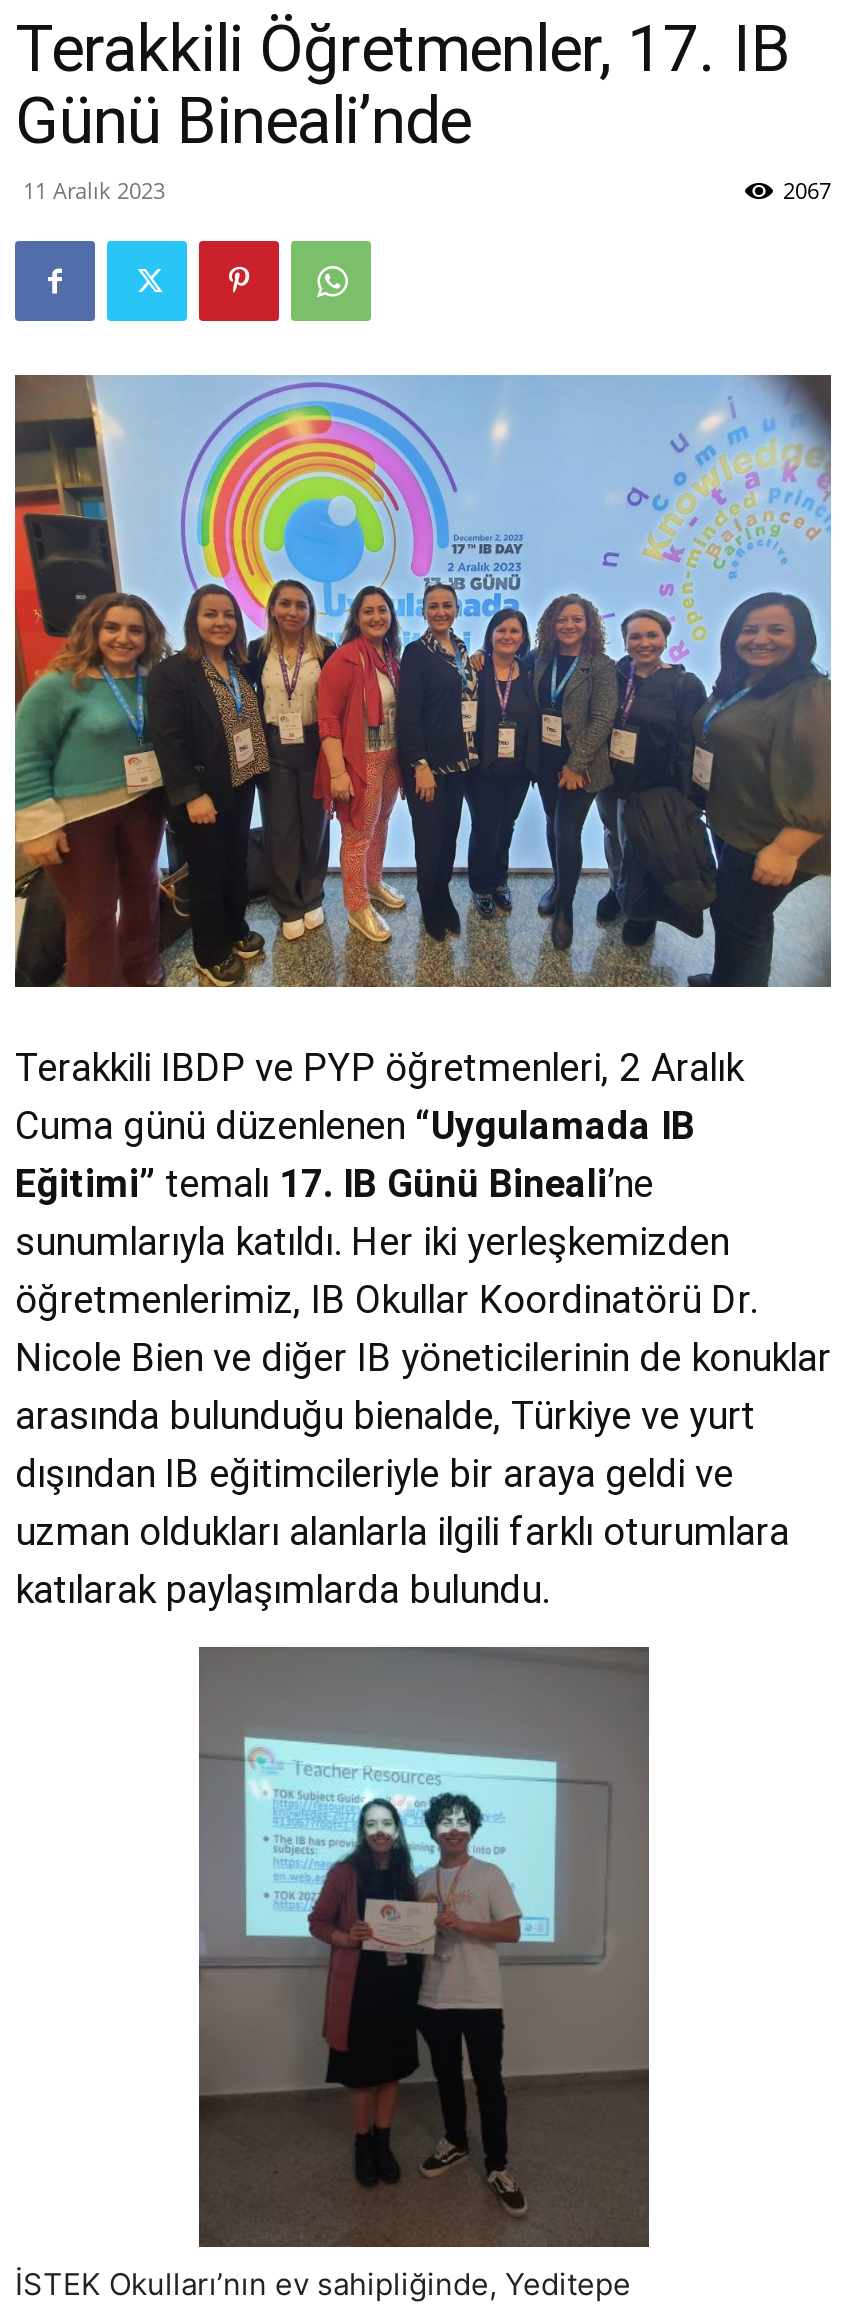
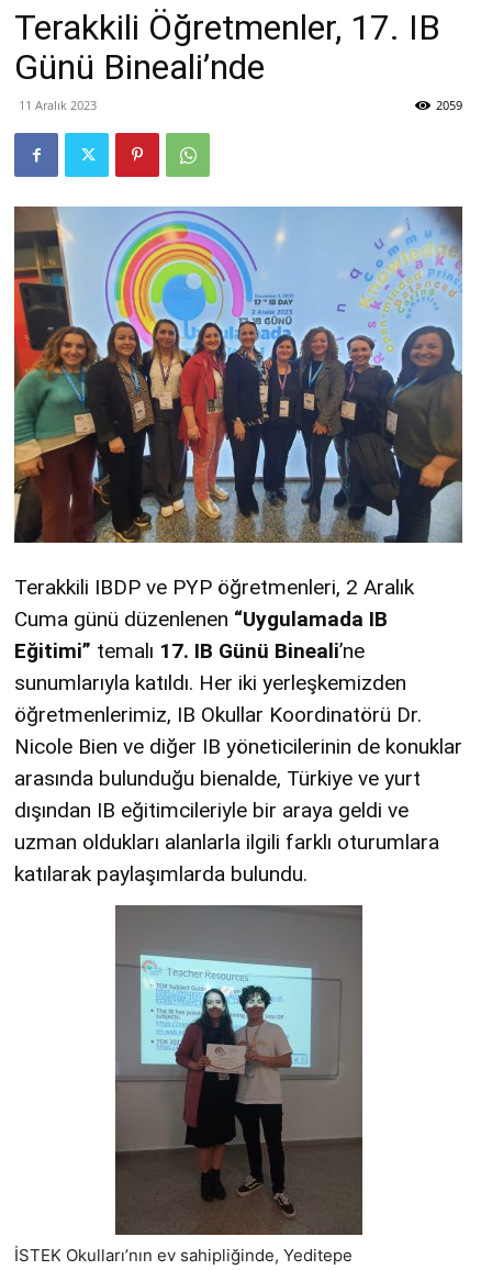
[783,175,831,205] 2067 -> [436,97,462,113] 2059

